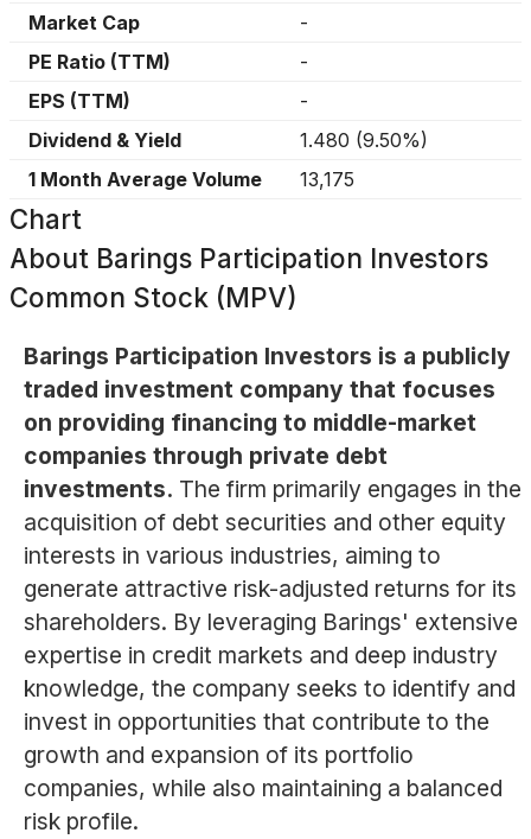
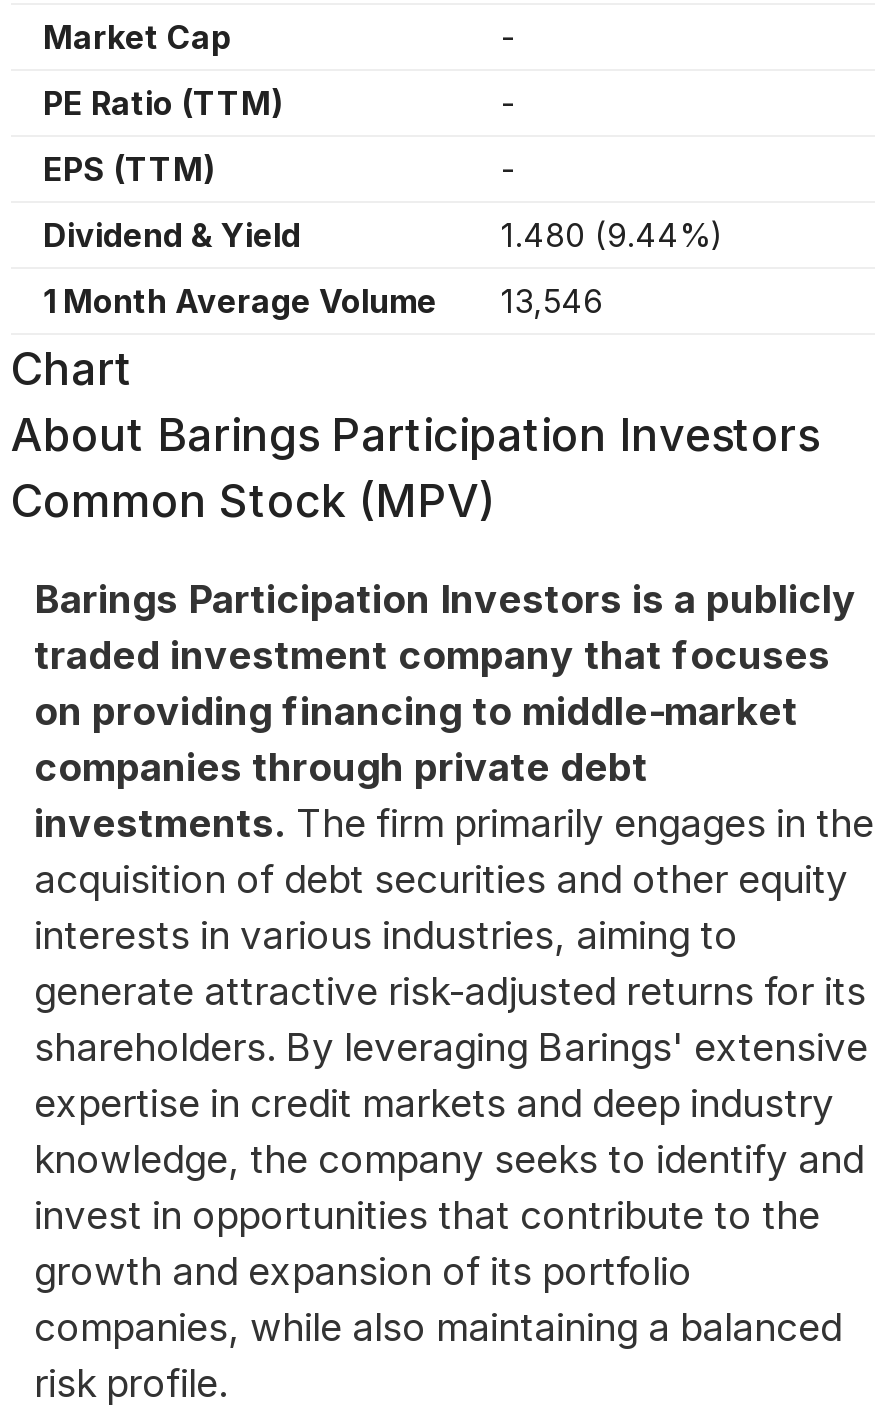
[300,128,428,152] 1.480 (9.50%) -> [501,215,723,255] 1.480 (9.44%)
[28,167,354,191] 1 Month Average Volume 13,175 -> [43,281,603,321] 1 Month Average Volume 13,546

